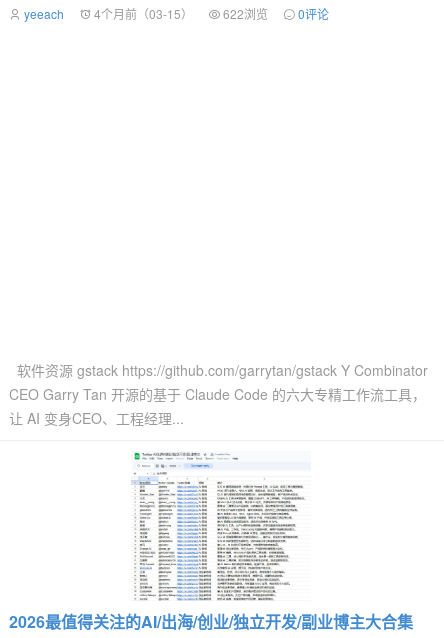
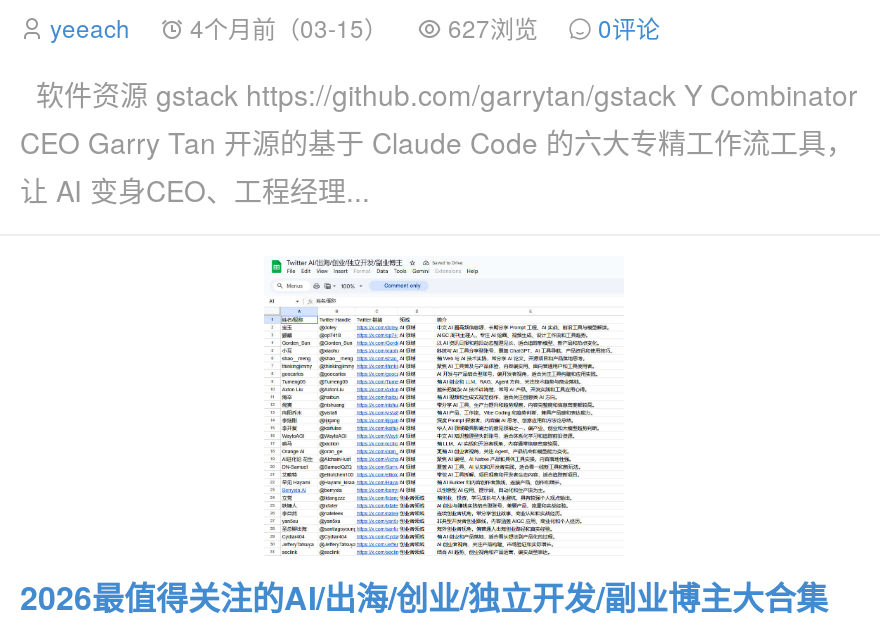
[24,5,329,22] yeeach 4个月前（03-15） 622浏览 0评论 -> [50,10,660,44] yeeach 4个月前（03-15） 627浏览 0评论

